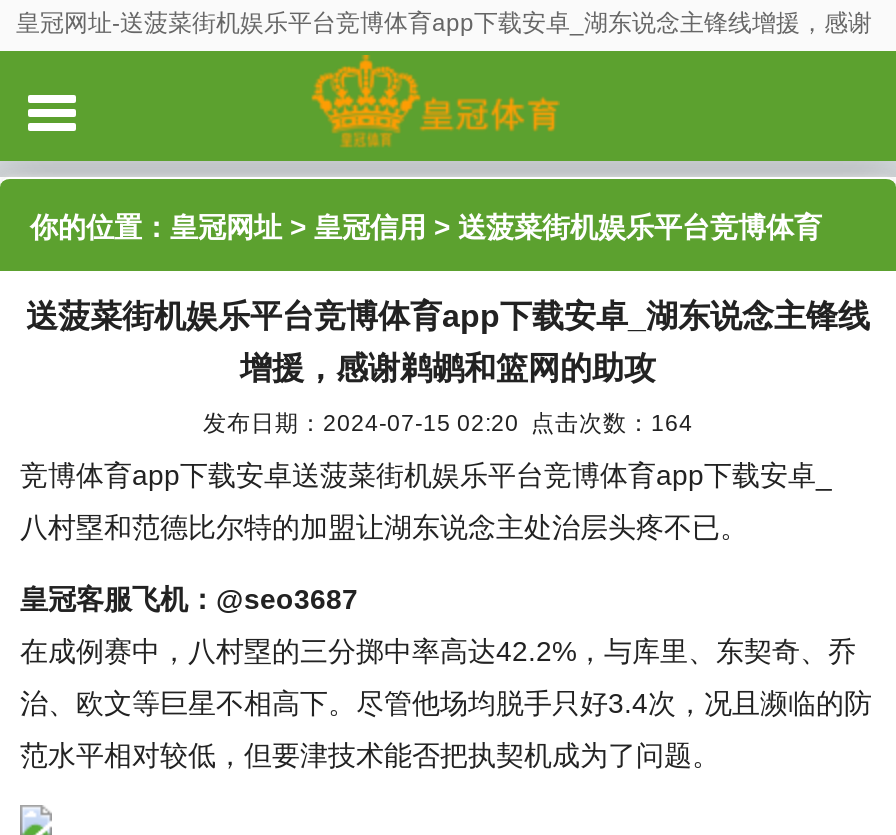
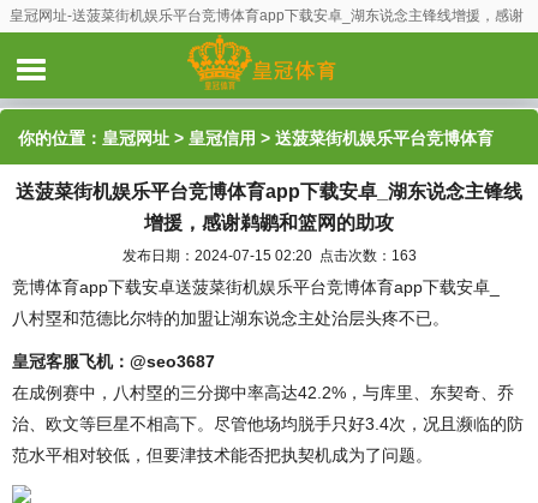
[203,409,693,435] 发布日期：2024-07-15 02:20 点击次数：164 -> [122,247,416,263] 发布日期：2024-07-15 02:20 点击次数：163

